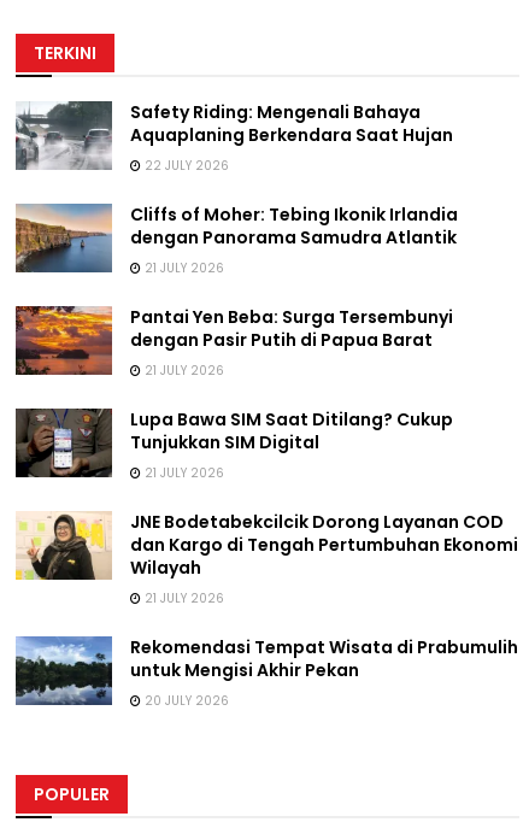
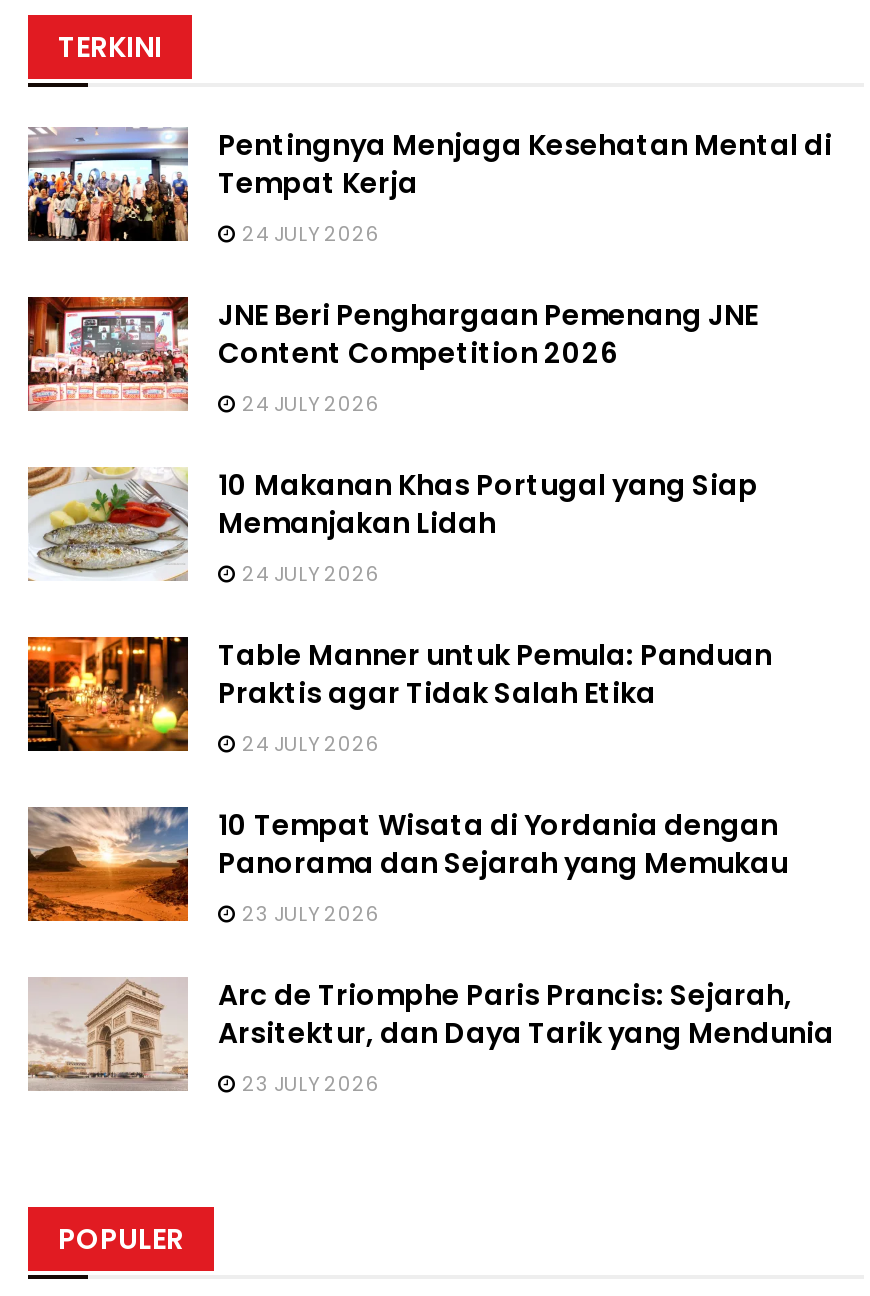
[16,100,453,175] [image] | Safety Riding: Mengenali Bahaya | Aquaplaning Berkendara Saat Hujan | 22 JULY 2026 -> [28,125,832,249] [image] | Pentingnya Menjaga Kesehatan Mental di | Tempat Kerja | 24 JULY 2026
[14,202,458,277] [image] | Cliffs of Moher: Tebing Ikonik Irlandia | dengan Panorama Samudra Atlantik | 21 JULY 2026 -> [26,295,758,419] [image] | JNE Beri Penghargaan Pemenang JNE | Content Competition 2026 | 24 JULY 2026
[14,305,453,380] [image] | Pantai Yen Beba: Surga Tersembunyi | dengan Pasir Putih di Papua Barat | 21 JULY 2026 -> [28,465,758,589] [image] | 10 Makanan Khas Portugal yang Siap | Memanjakan Lidah | 24 JULY 2026
[14,407,453,482] [image] | Lupa Bawa SIM Saat Ditilang? Cukup | Tunjukkan SIM Digital | 21 JULY 2026 -> [26,635,772,759] [image] | Table Manner untuk Pemula: Panduan | Praktis agar Tidak Salah Etika | 24 JULY 2026
[14,510,518,607] [image] | JNE Bodetabekcilcik Dorong Layanan COD | dan Kargo di Tengah Pertumbuhan Ekonomi | Wilayah | 21 JULY 2026 -> [26,805,788,929] [image] | 10 Tempat Wisata di Yordania dengan | Panorama dan Sejarah yang Memukau | 23 JULY 2026
[14,635,518,710] [image] | Rekomendasi Tempat Wisata di Prabumulih | untuk Mengisi Akhir Pekan | 20 JULY 2026 -> [26,975,834,1099] [image] | Arc de Triomphe Paris Prancis: Sejarah, | Arsitektur, dan Daya Tarik yang Mendunia | 23 JULY 2026

